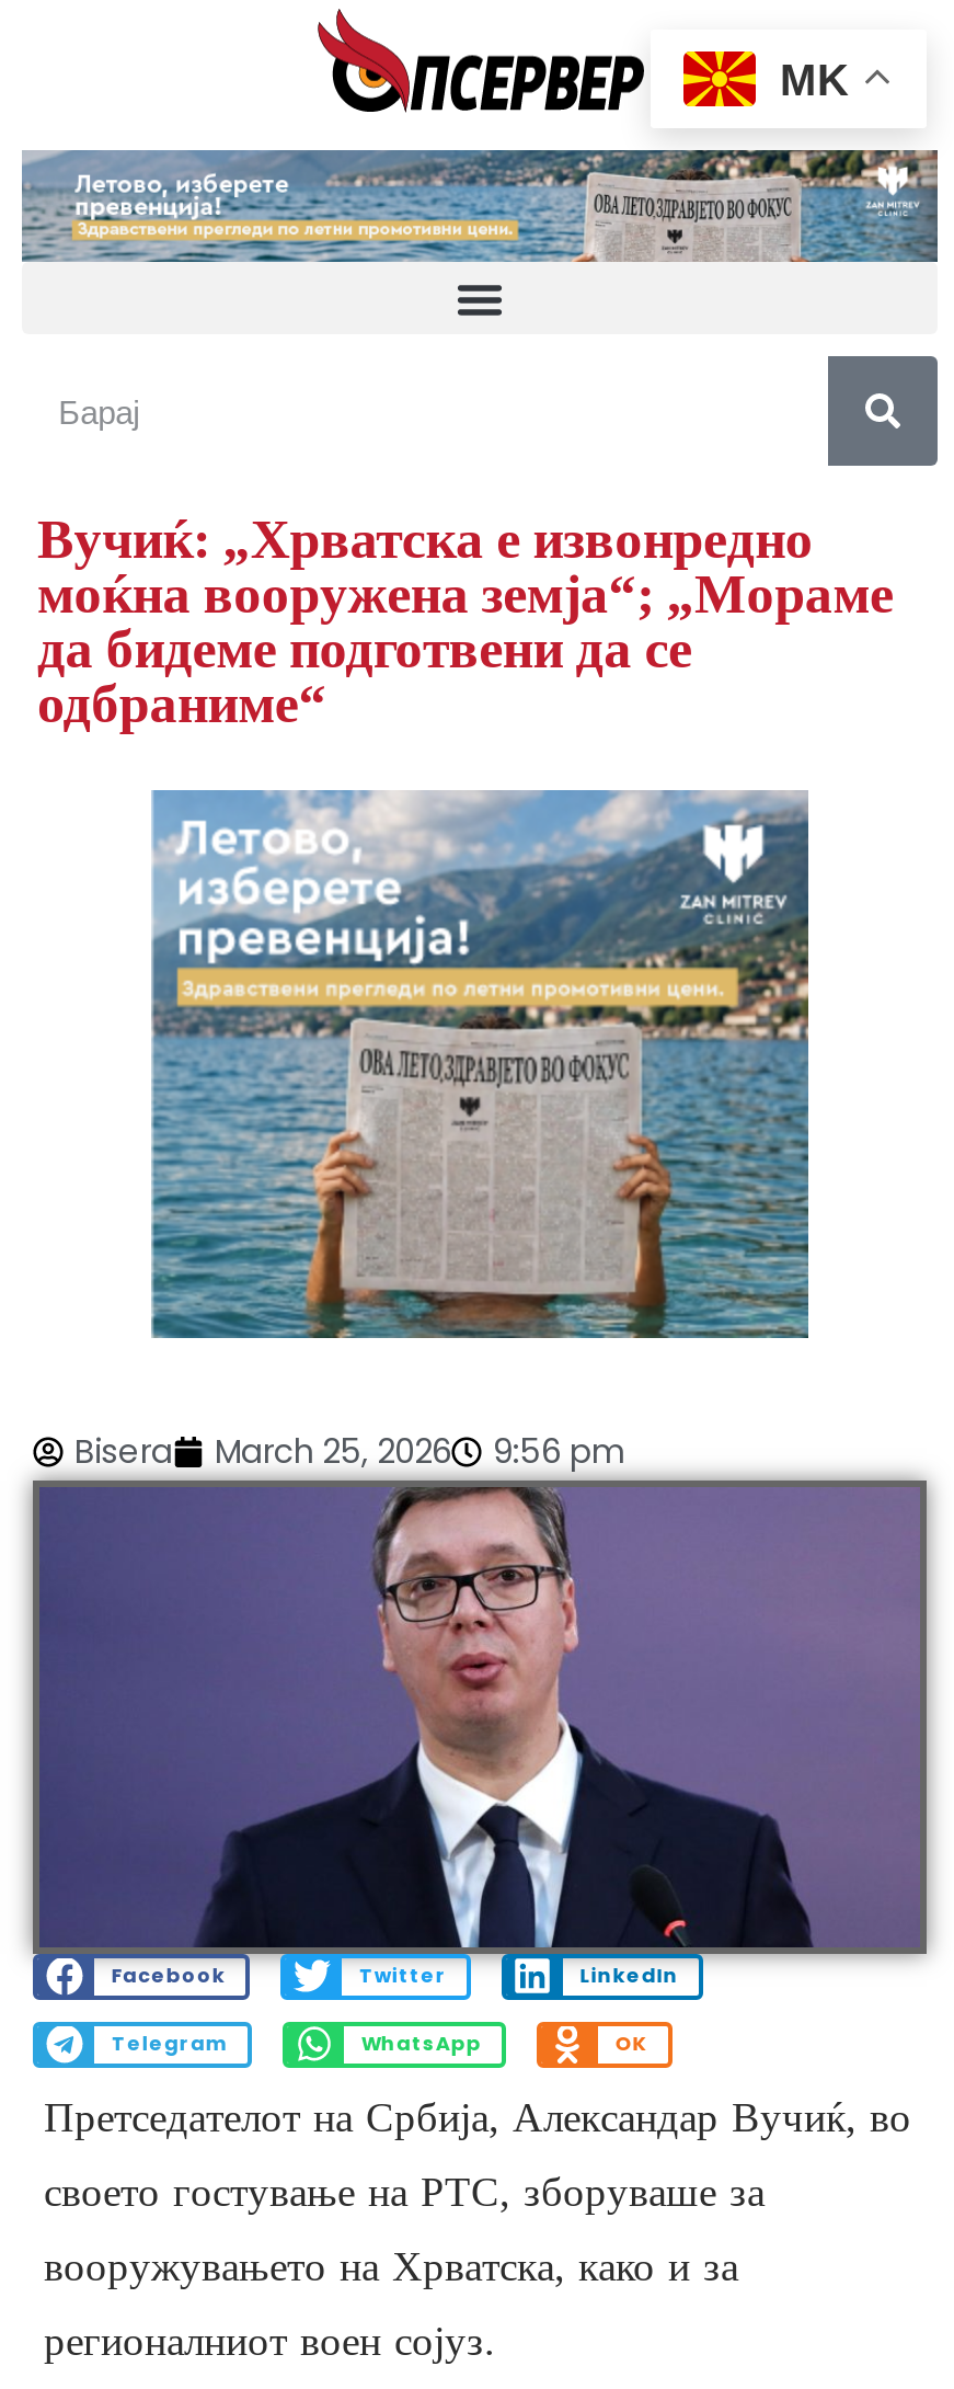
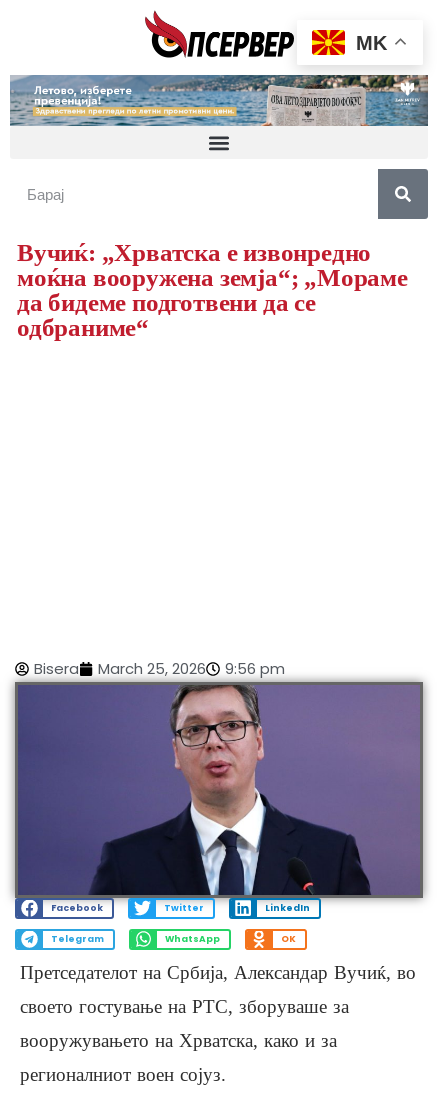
[149,788,811,1340] [image] -> none

